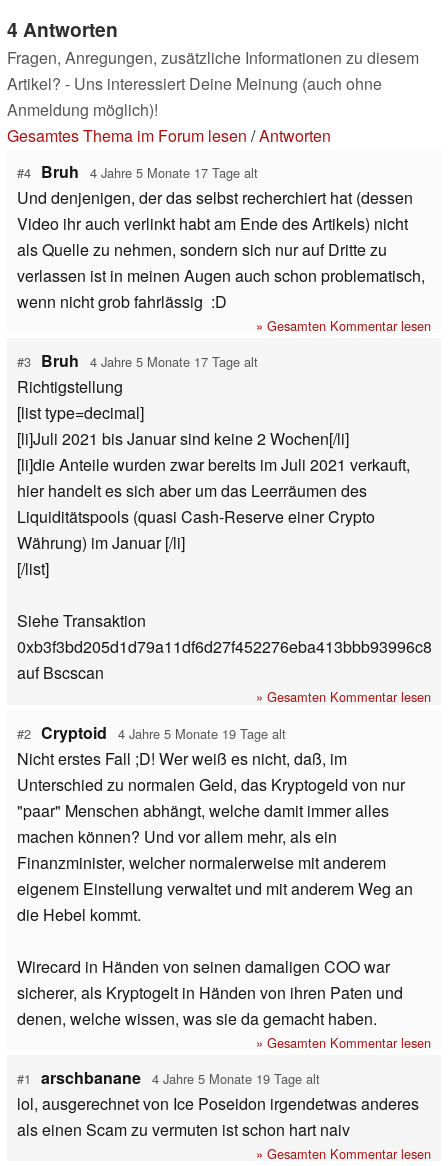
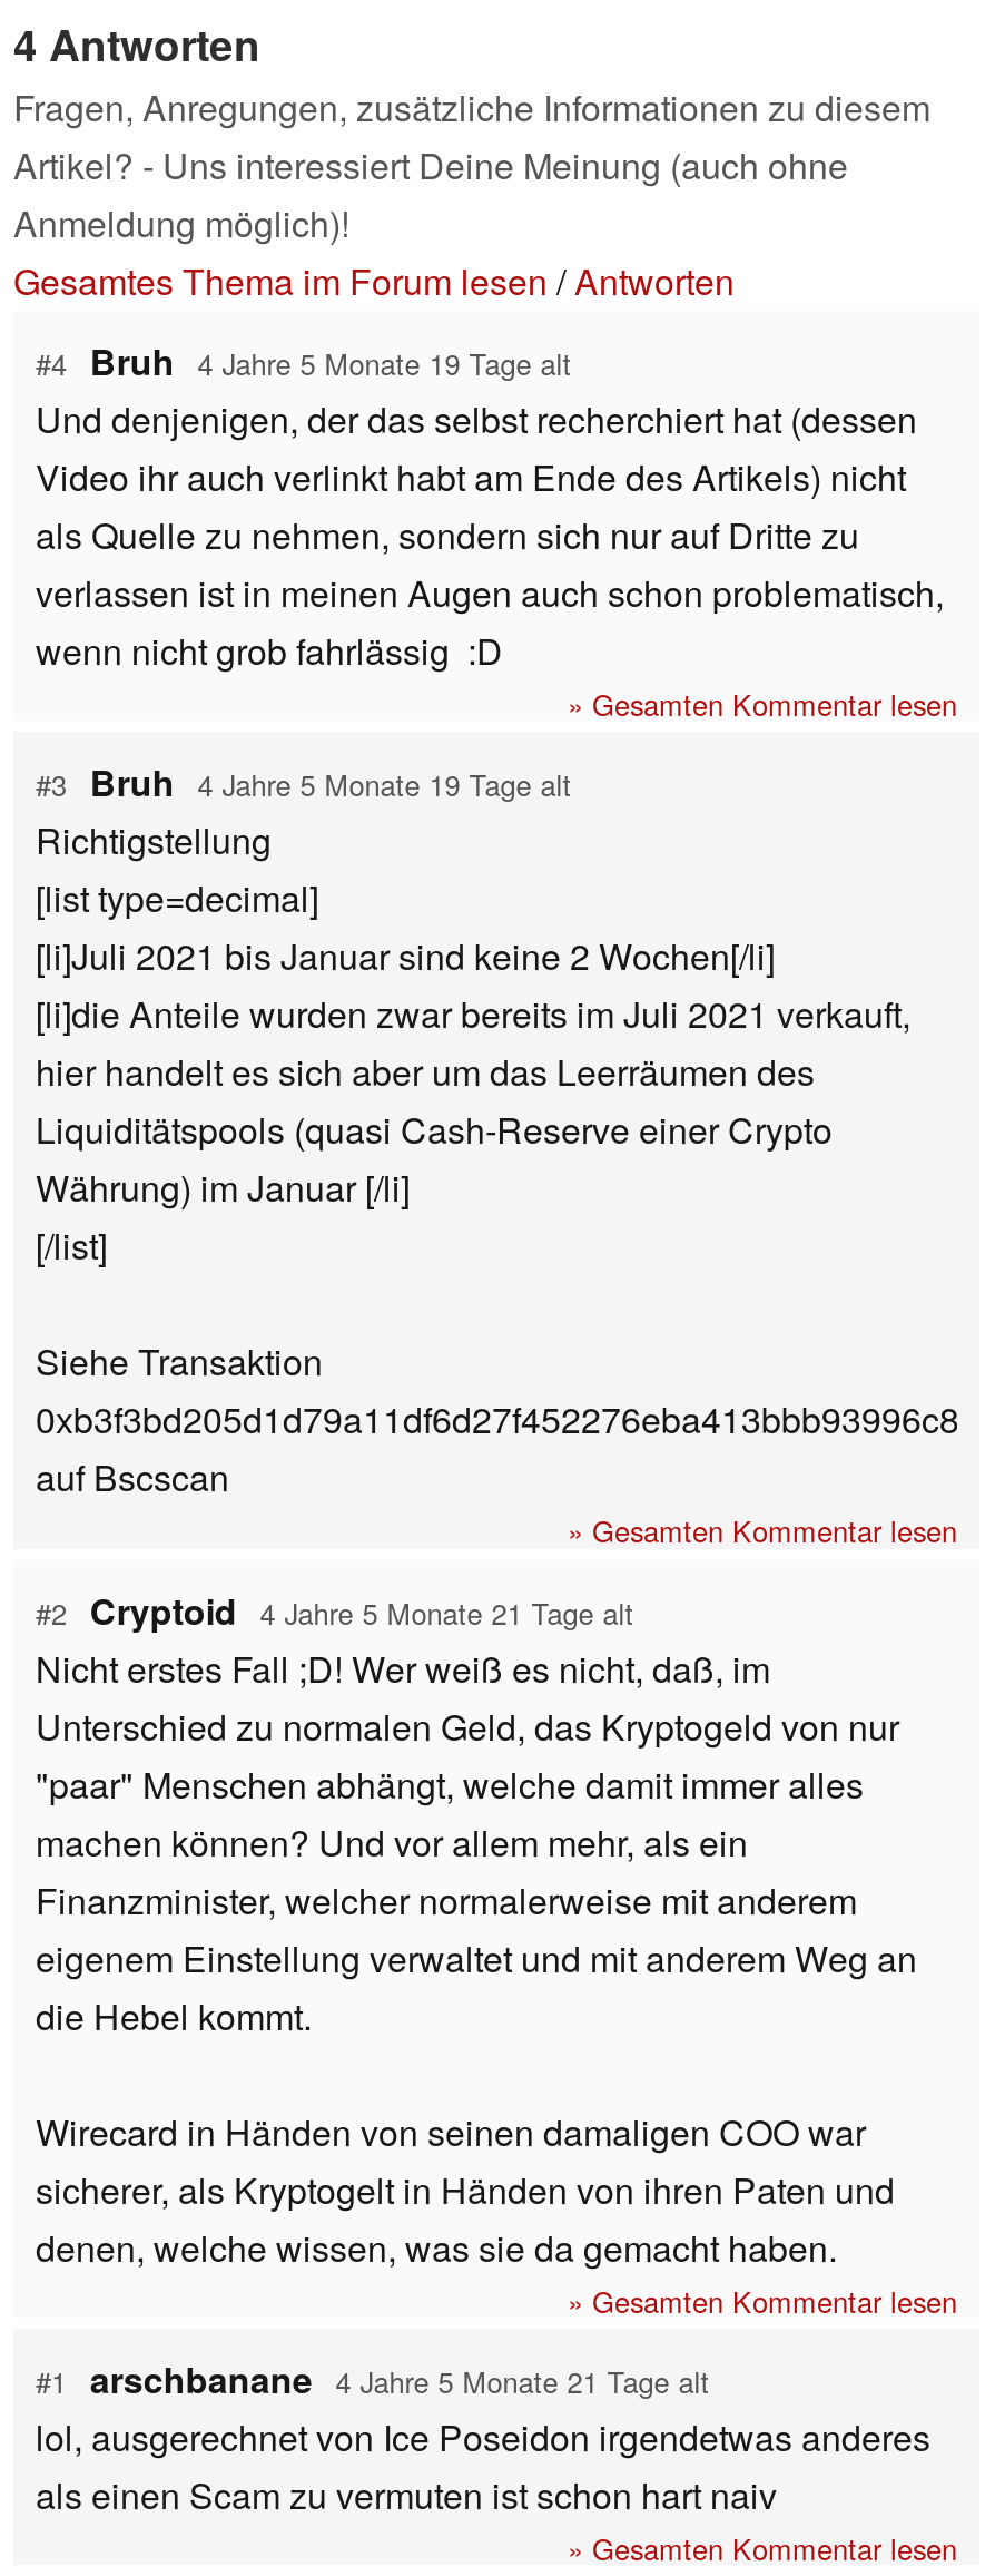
[17,160,258,183] #4 Bruh 4 Jahre 5 Monate 17 Tage alt -> [36,336,572,387] #4 Bruh 4 Jahre 5 Monate 19 Tage alt
[17,349,258,372] #3 Bruh 4 Jahre 5 Monate 17 Tage alt -> [36,757,572,808] #3 Bruh 4 Jahre 5 Monate 19 Tage alt
[17,721,286,744] #2 Cryptoid 4 Jahre 5 Monate 19 Tage alt -> [36,1584,634,1635] #2 Cryptoid 4 Jahre 5 Monate 21 Tage alt
[17,1066,320,1089] #1 arschbanane 4 Jahre 5 Monate 19 Tage alt -> [36,2353,710,2404] #1 arschbanane 4 Jahre 5 Monate 21 Tage alt

